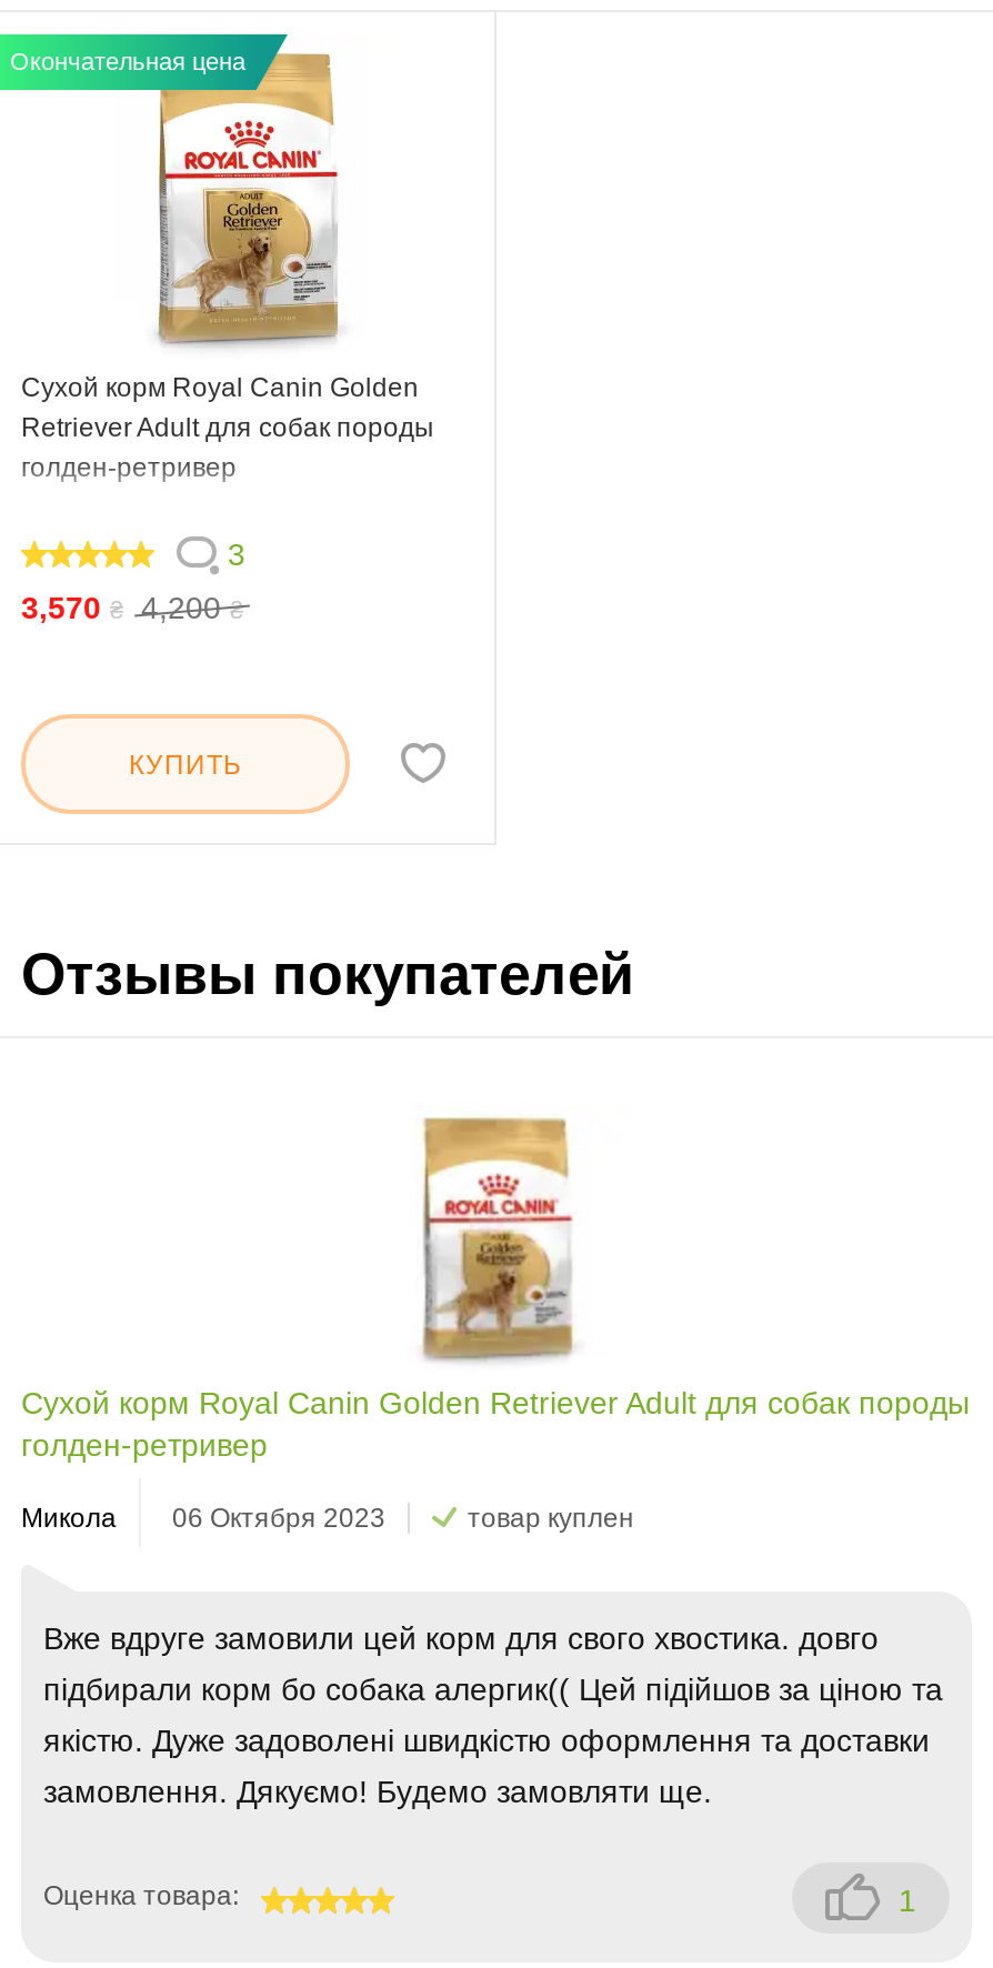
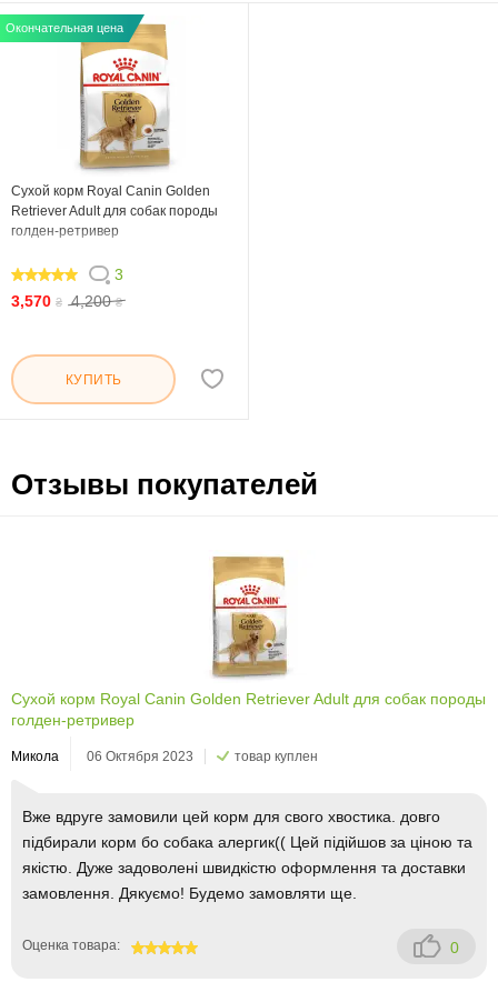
[899,1882,916,1918] 1 -> [450,939,459,956] 0

